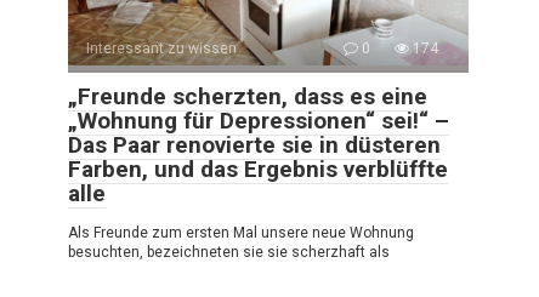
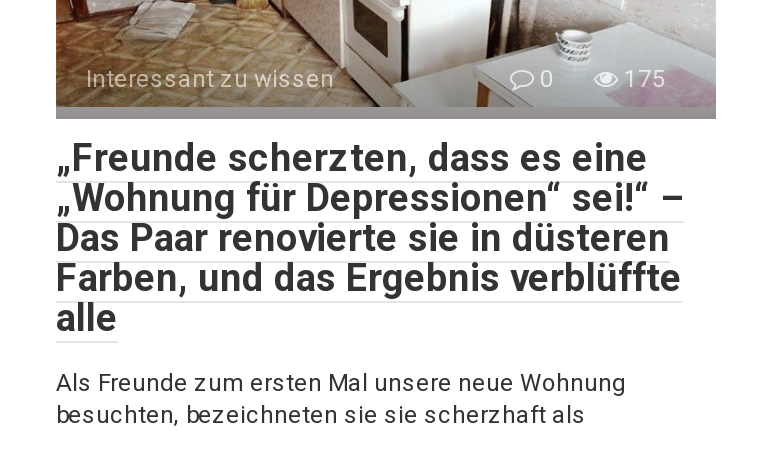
[409,40,438,57] 174 -> [618,66,666,94] 175

